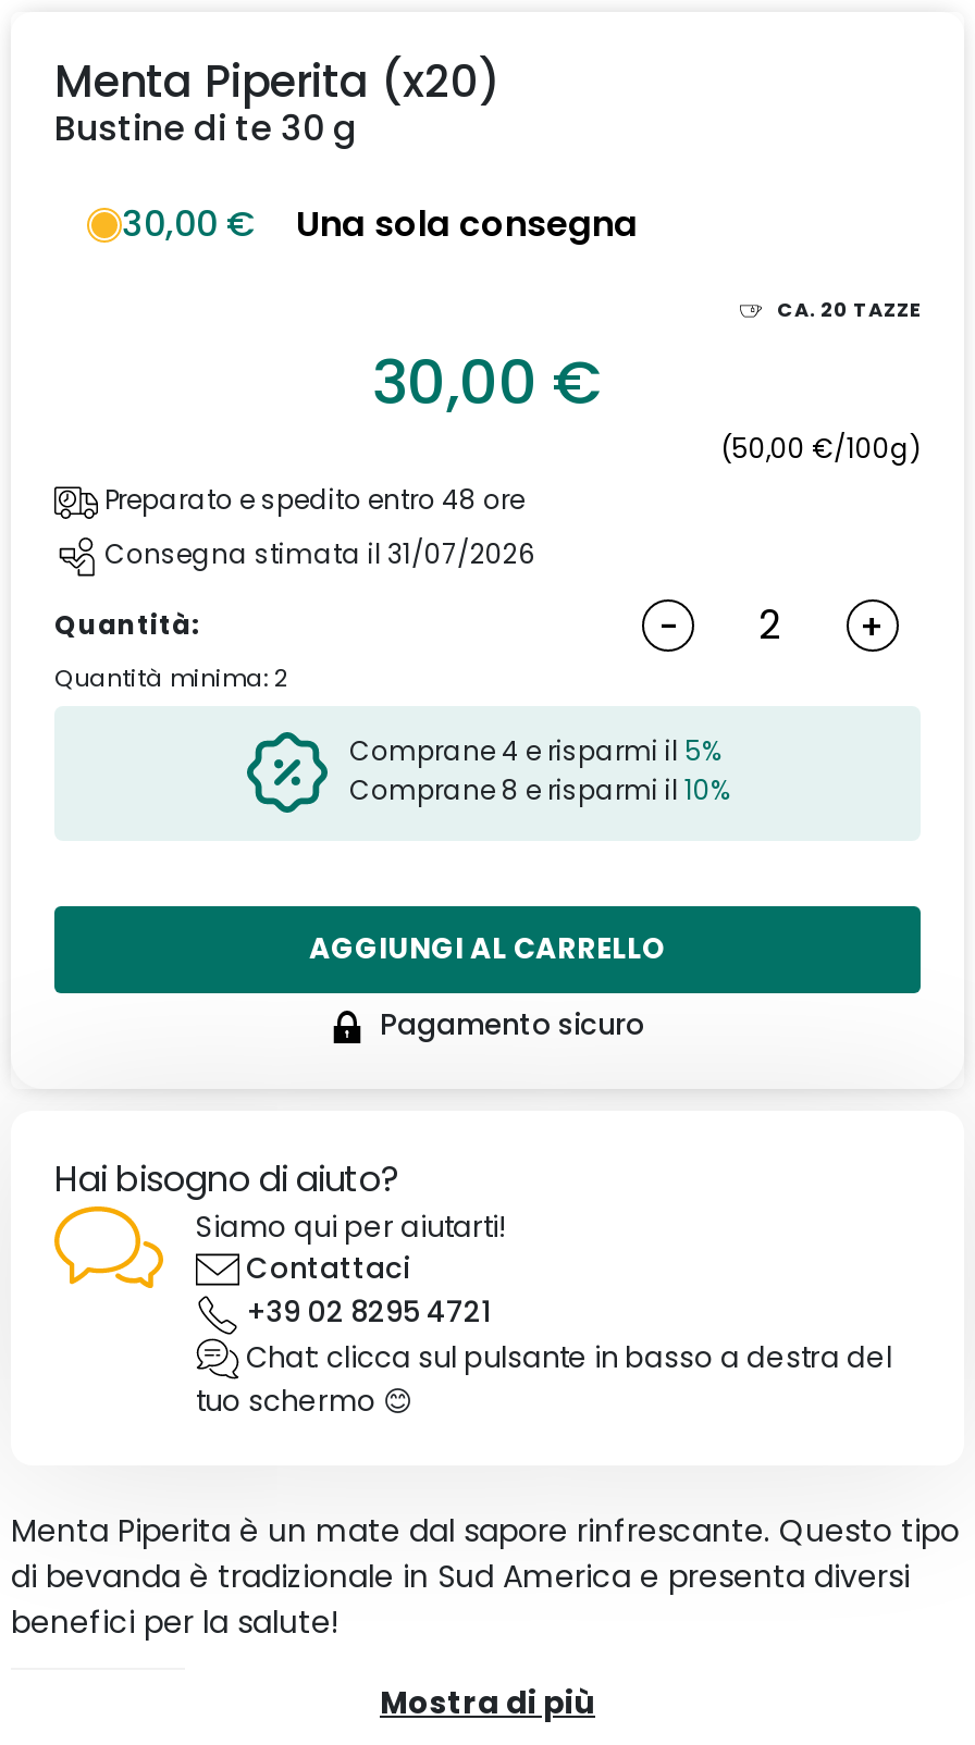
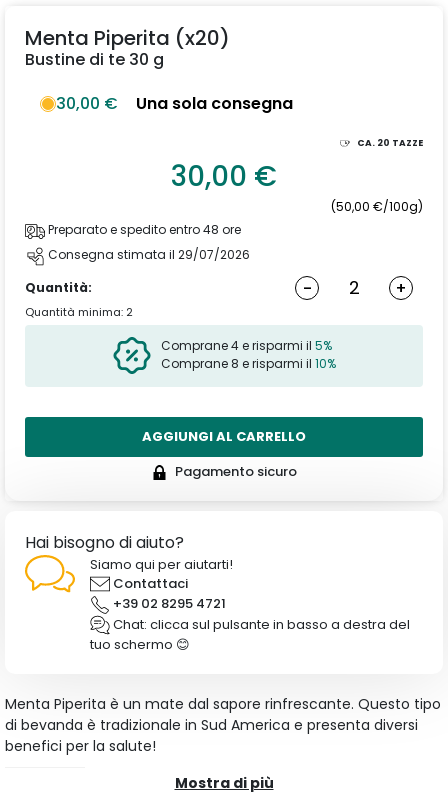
[98,535,535,572] Consegna stimata il 31/07/2026 -> [45,246,250,263] Consegna stimata il 29/07/2026

